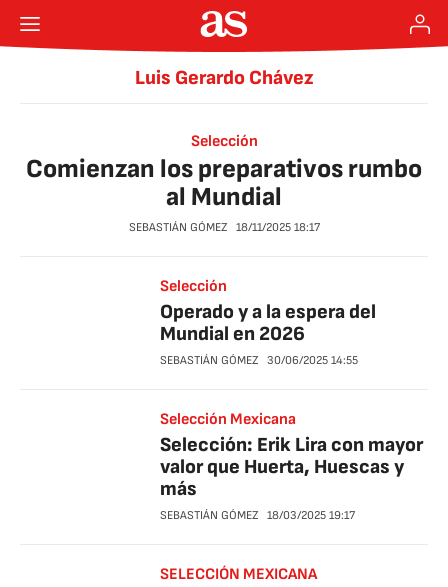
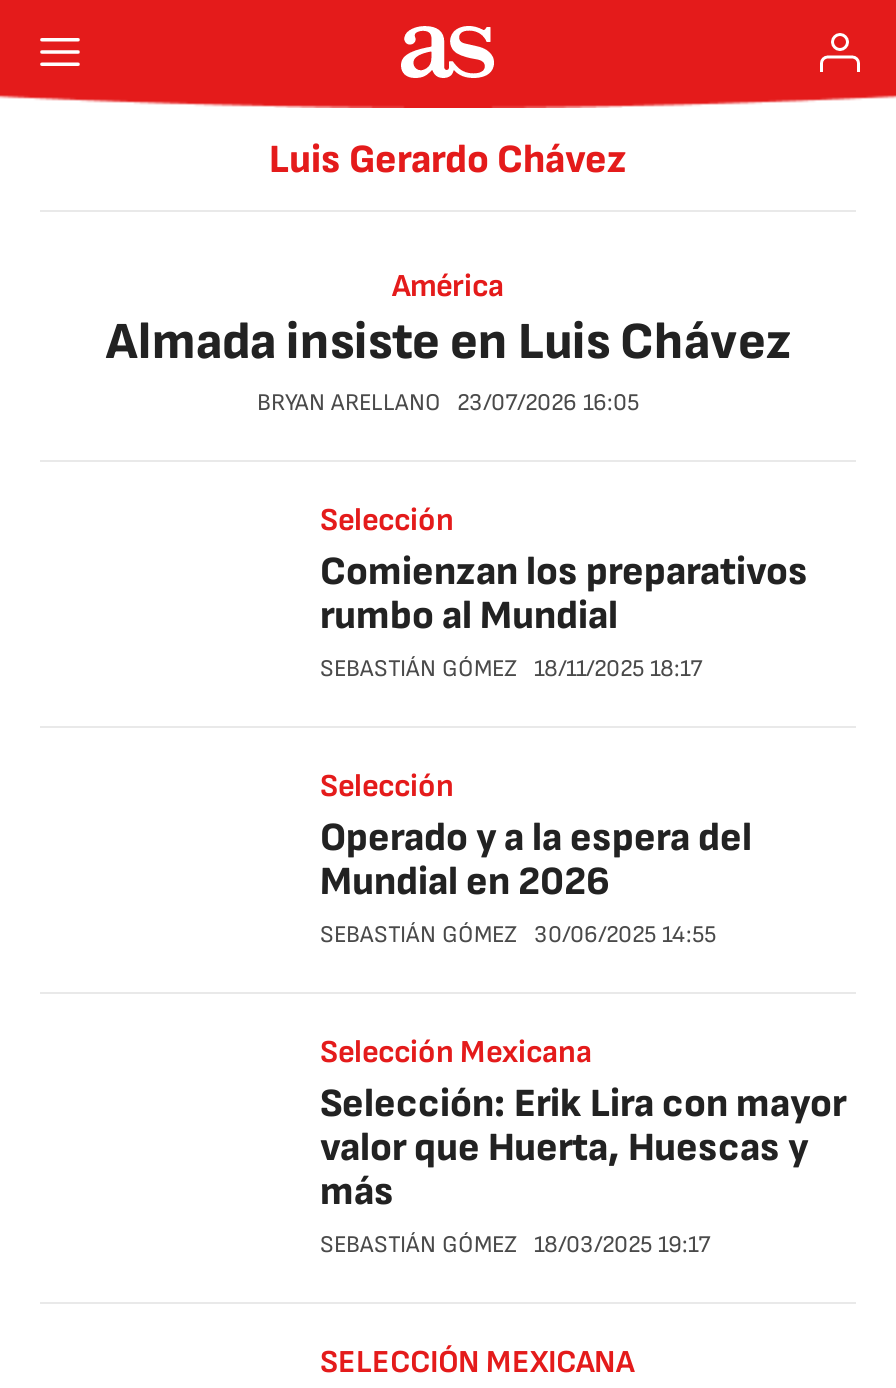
none -> [106,268,790,418] América | Almada insiste en Luis Chávez | BRYAN ARELLANO 23/07/2026 16:05

